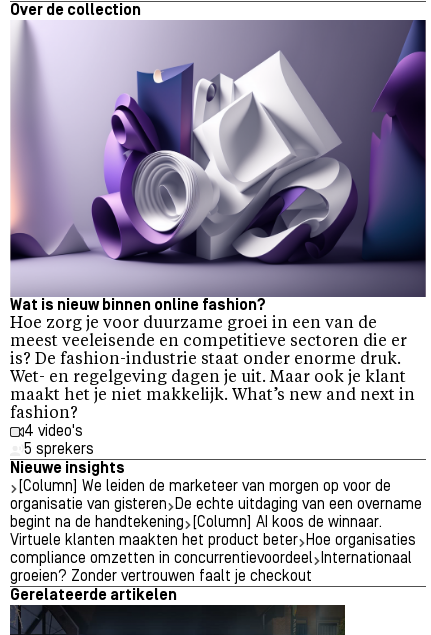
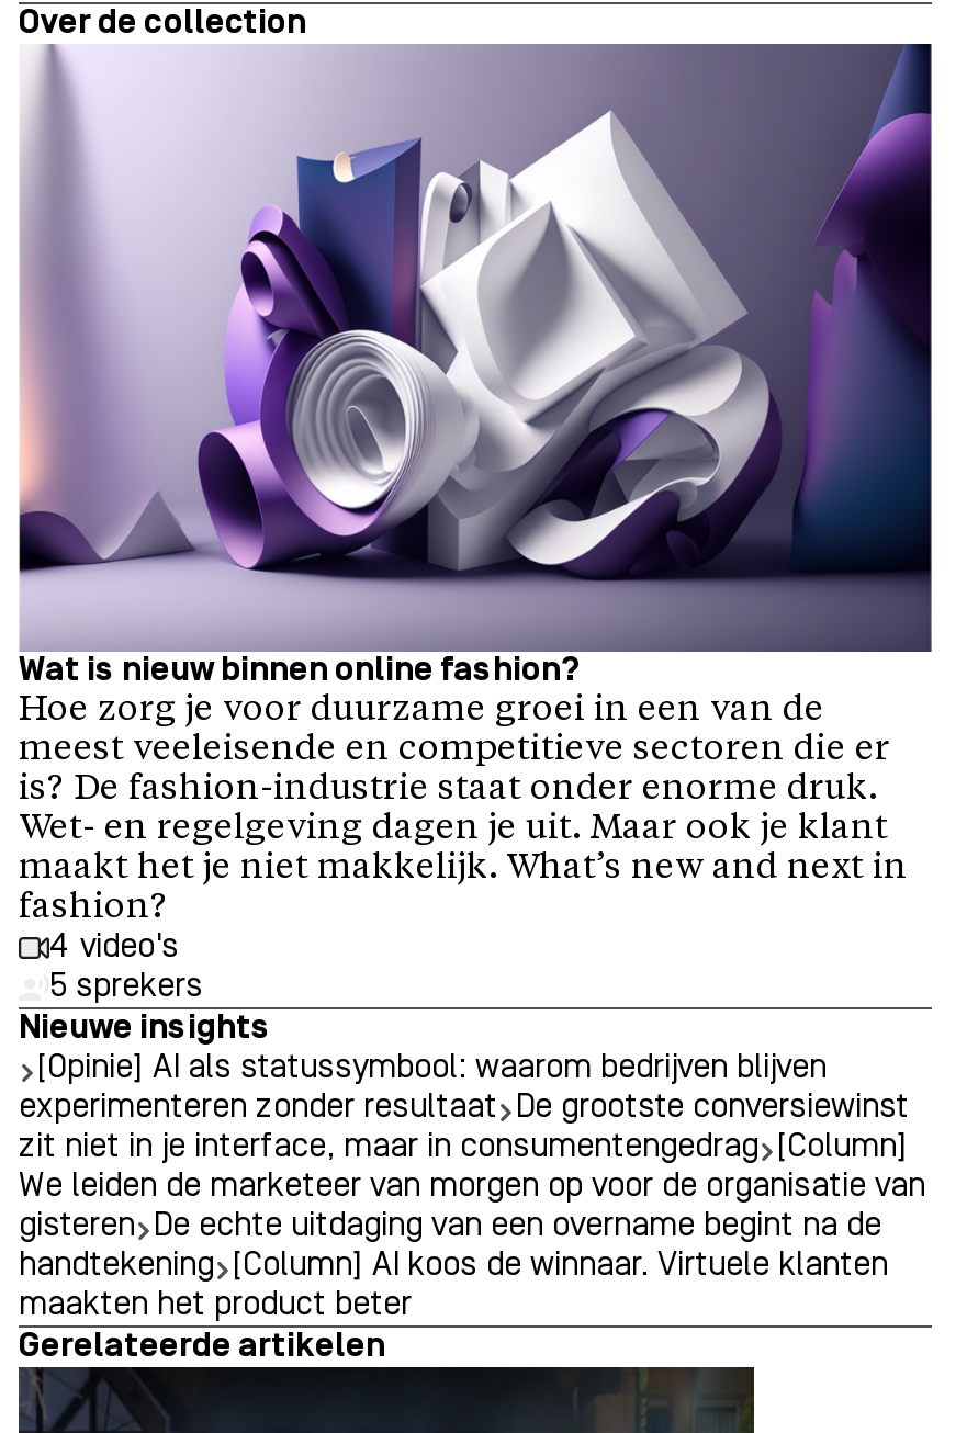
[10,479,422,585] [Column] We leiden de marketeer van morgen op voor de | organisatie van gisteren De echte uitdaging van een overname | begint na de handtekening [Column] AI koos de winnaar. | Virtuele klanten maakten het product beter Hoe organisaties | compliance omzetten in concurrentievoordeel Internationaal | groeien? Zonder vertrouwen faalt je checkout -> [19,1052,925,1324] [Opinie] AI als statussymbool: waarom bedrijven blijven | experimenteren zonder resultaat De grootste conversiewinst | zit niet in je interface, maar in consumentengedrag [Column] | We leiden de marketeer van morgen op voor de organisatie van | gisteren De echte uitdaging van een overname begint na de | handtekening [Column] AI koos de winnaar. Virtuele klanten | maakten het product beter

